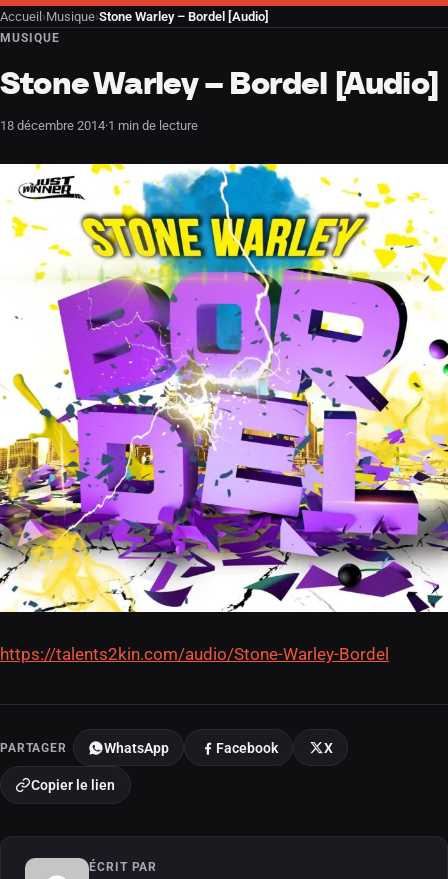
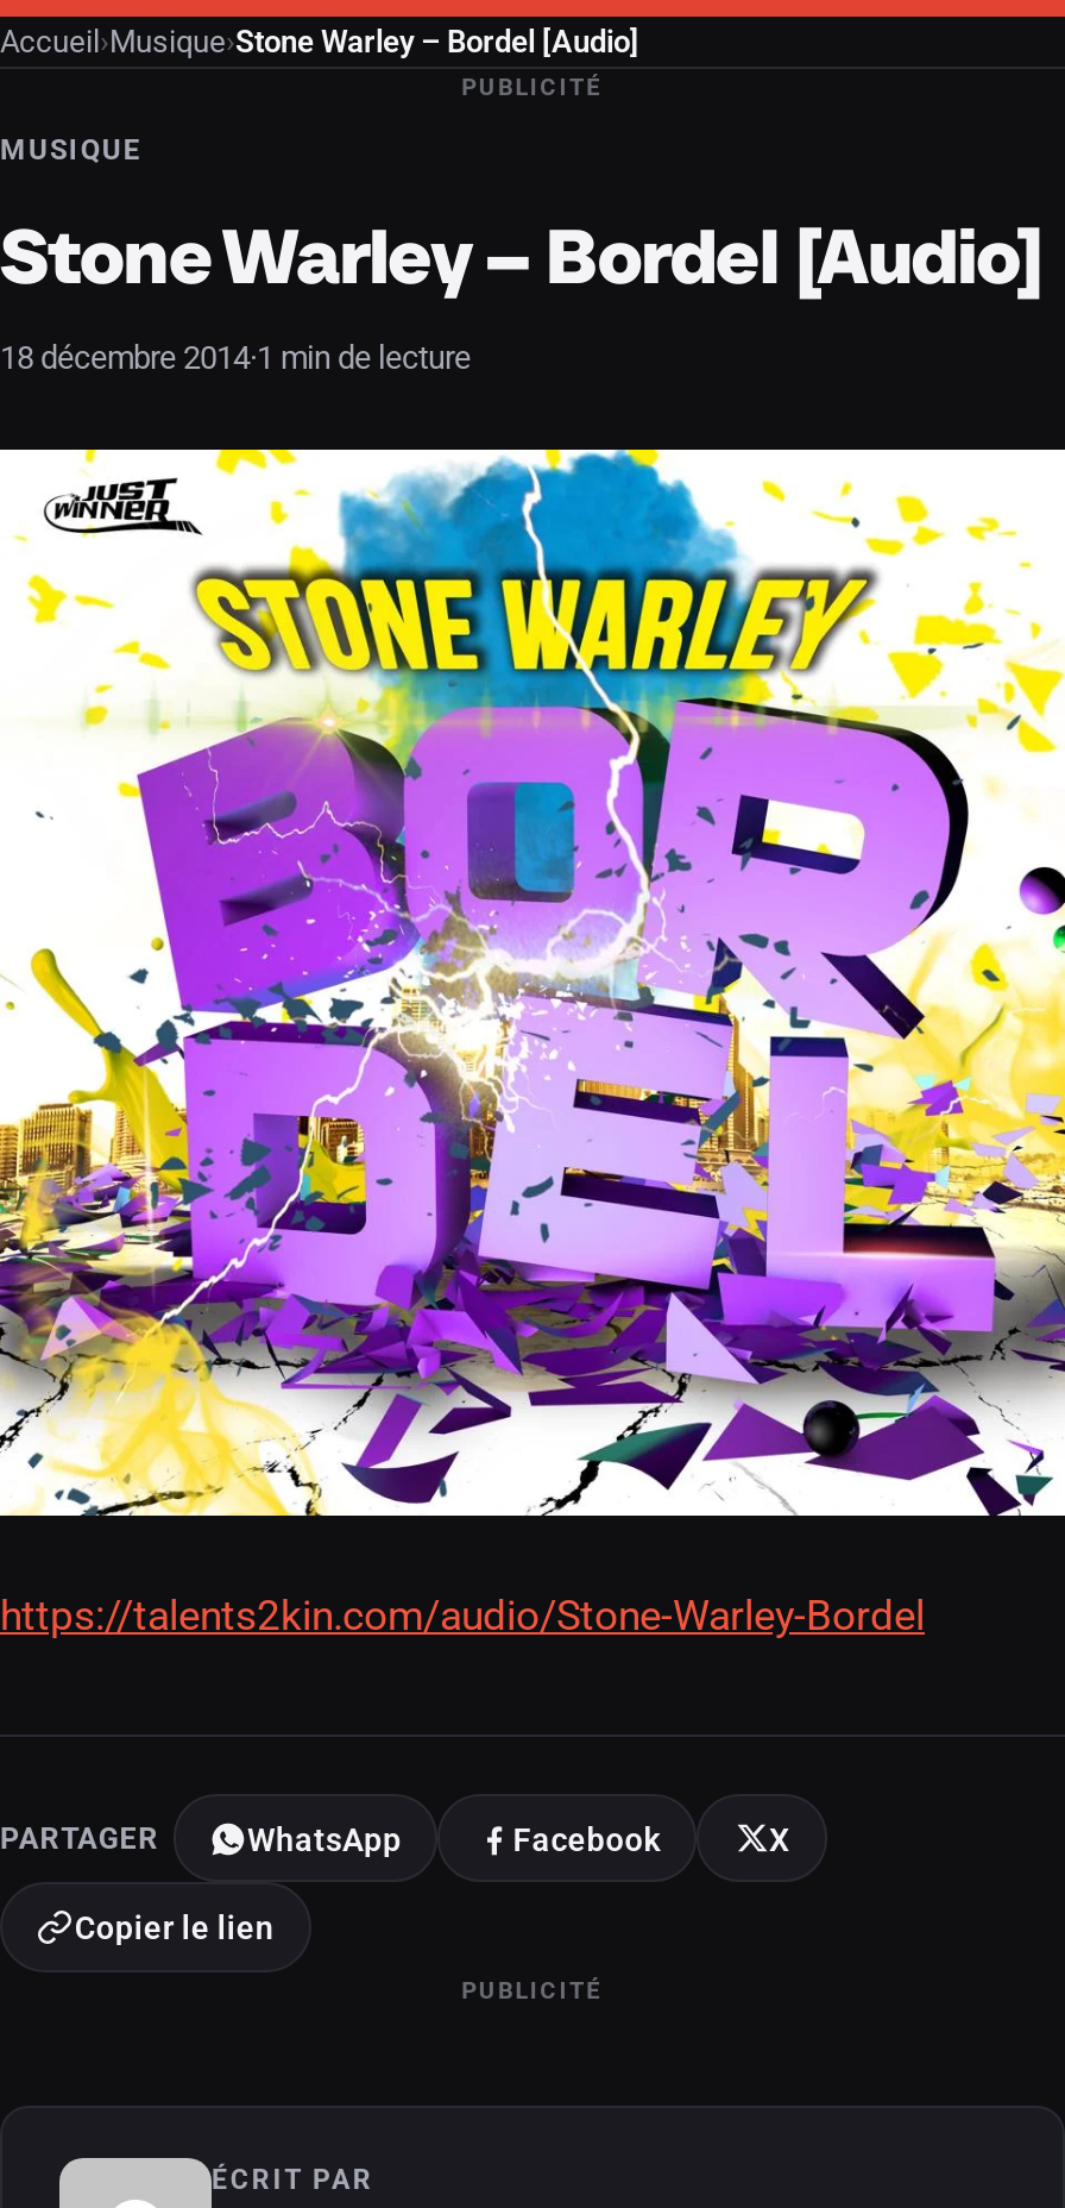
none -> [461,74,604,100] PUBLICITÉ
none -> [461,1977,604,2003] PUBLICITÉ

